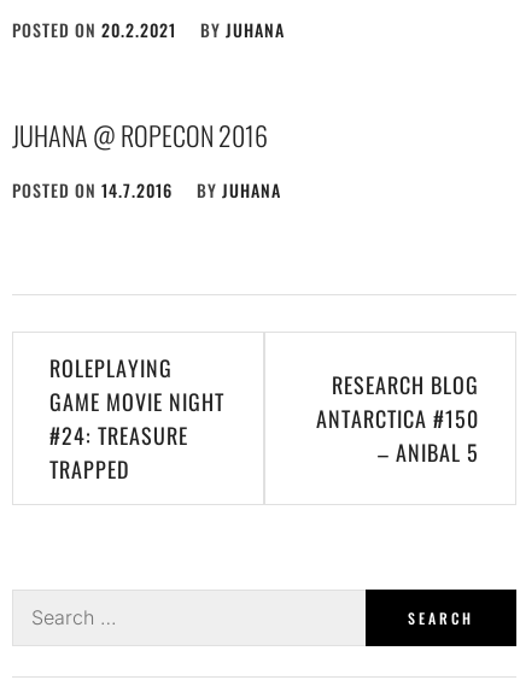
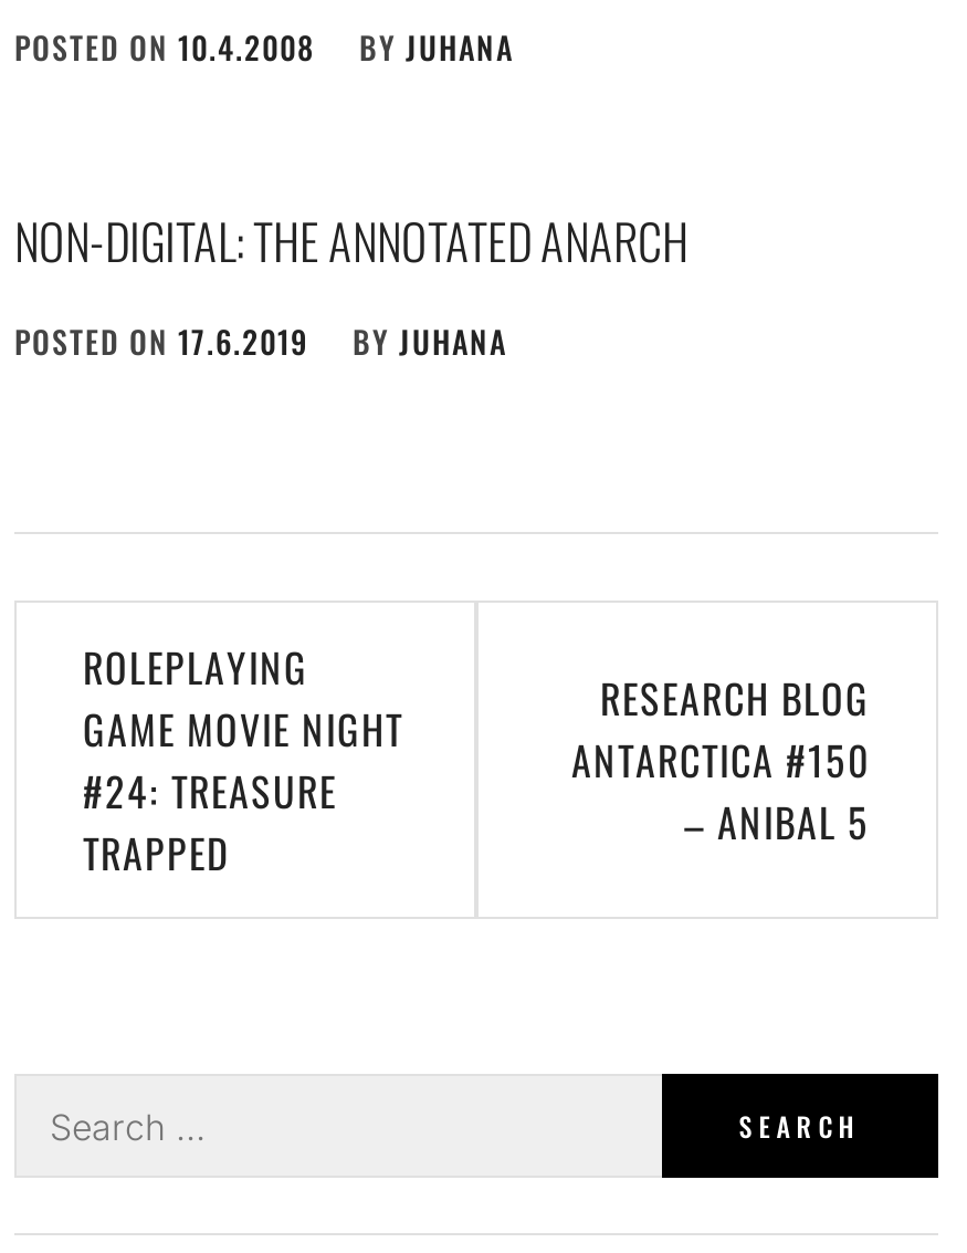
[12,16,285,42] POSTED ON 20.2.2021 BY JUHANA -> [14,24,514,71] POSTED ON 10.4.2008 BY JUHANA
[12,115,268,154] JUHANA @ ROPECON 2016 -> [14,206,689,276] NON-DIGITAL: THE ANNOTATED ANARCH
[12,177,281,202] POSTED ON 14.7.2016 BY JUHANA -> [14,319,507,365] POSTED ON 17.6.2019 BY JUHANA

